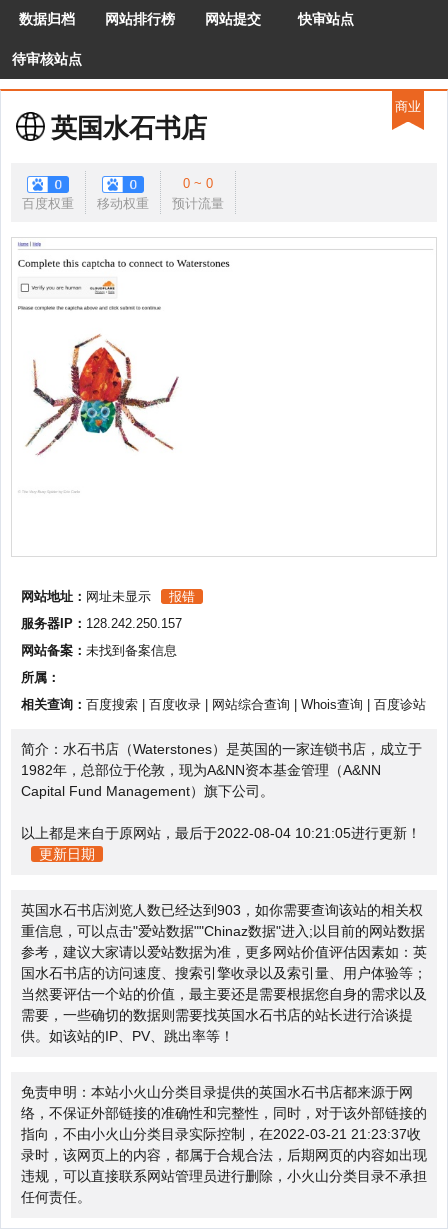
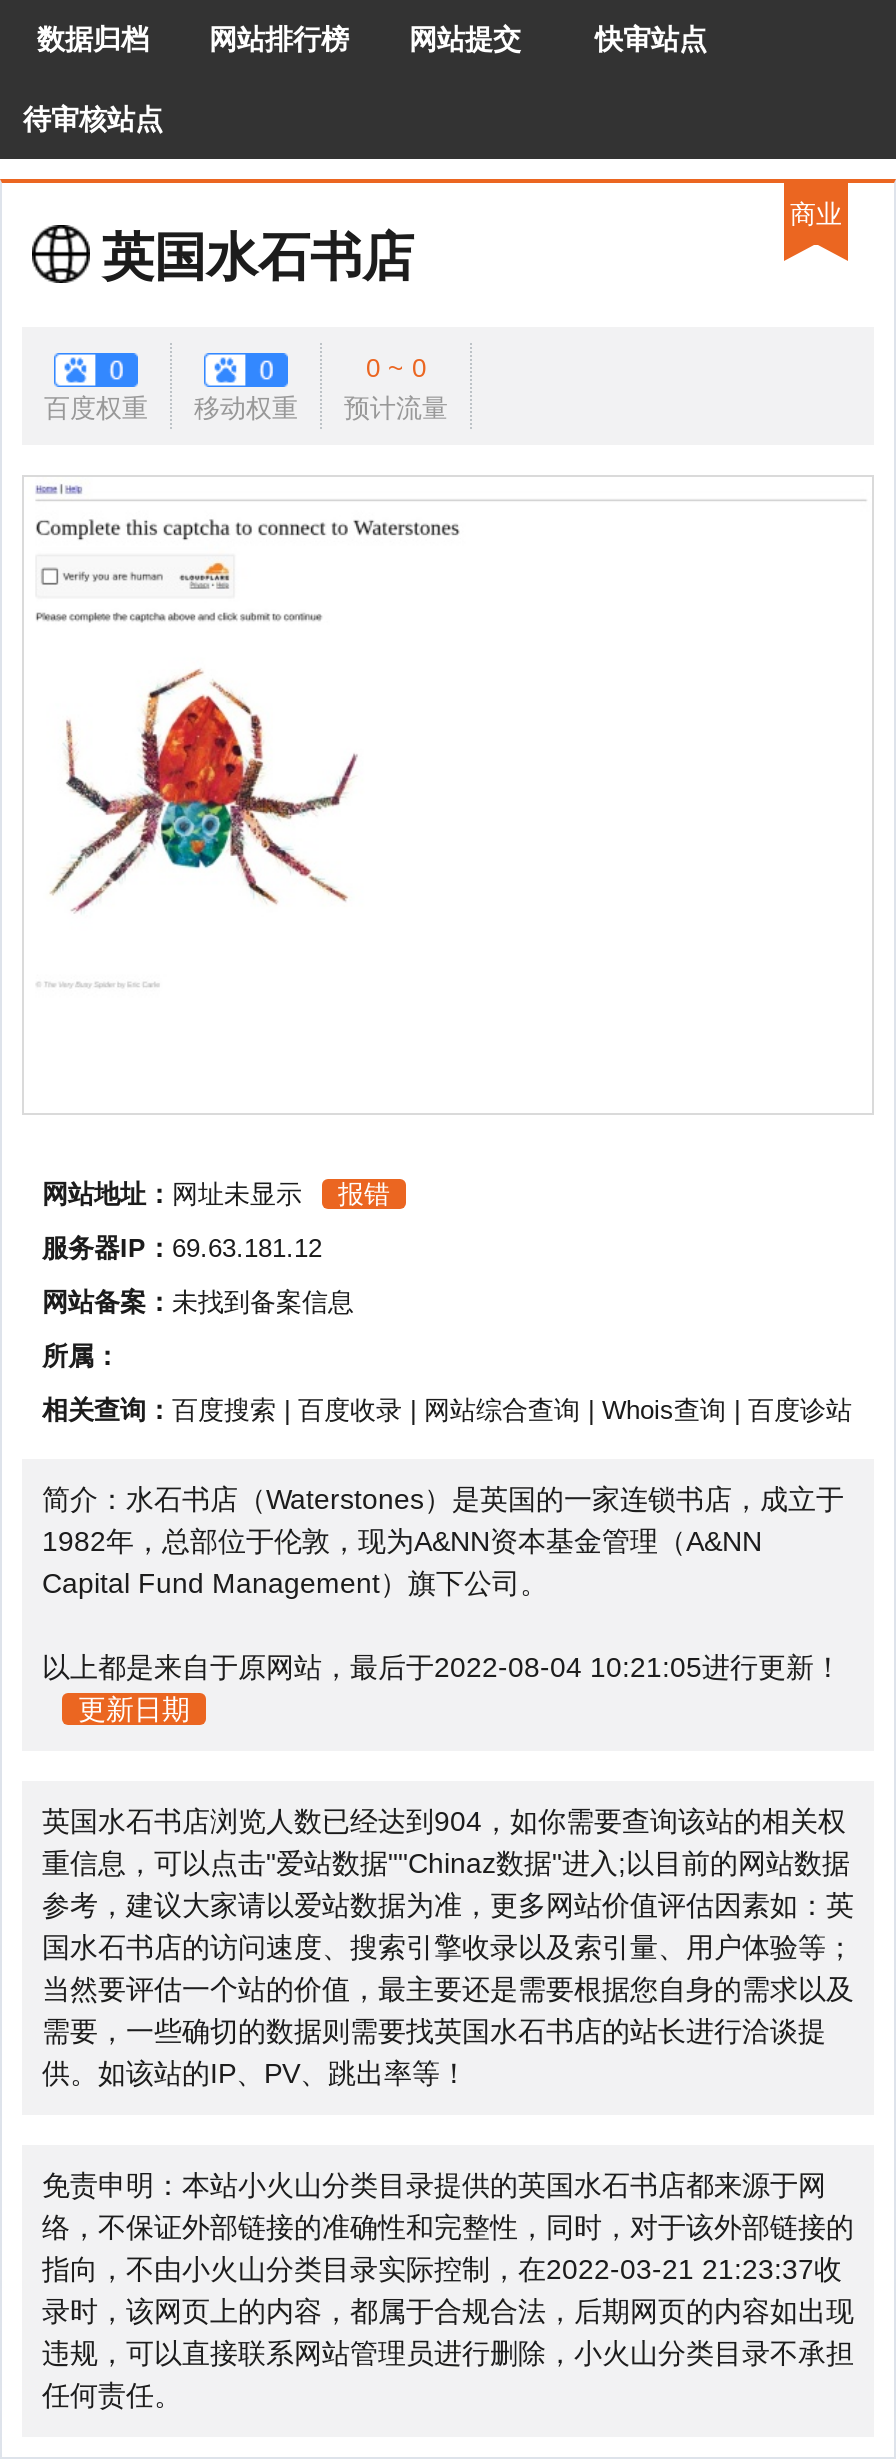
[21,616,182,631] 服务器IP：128.242.250.157 -> [42,1233,322,1263] 服务器IP：69.63.181.12
[21,902,423,918] 英国水石书店浏览人数已经达到903，如你需要查询该站的相关权 -> [42,1805,846,1837] 英国水石书店浏览人数已经达到904，如你需要查询该站的相关权

